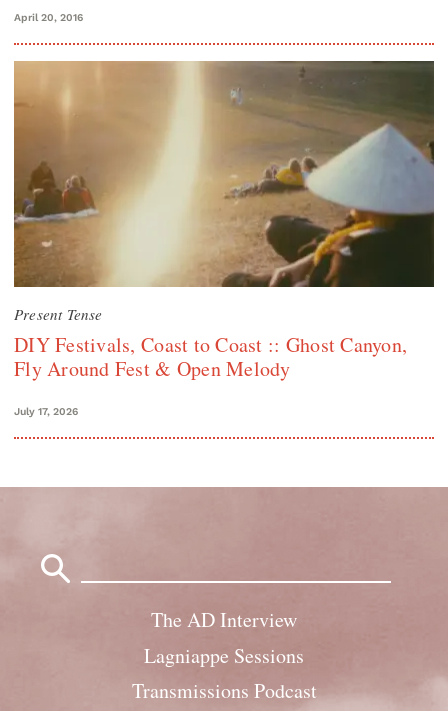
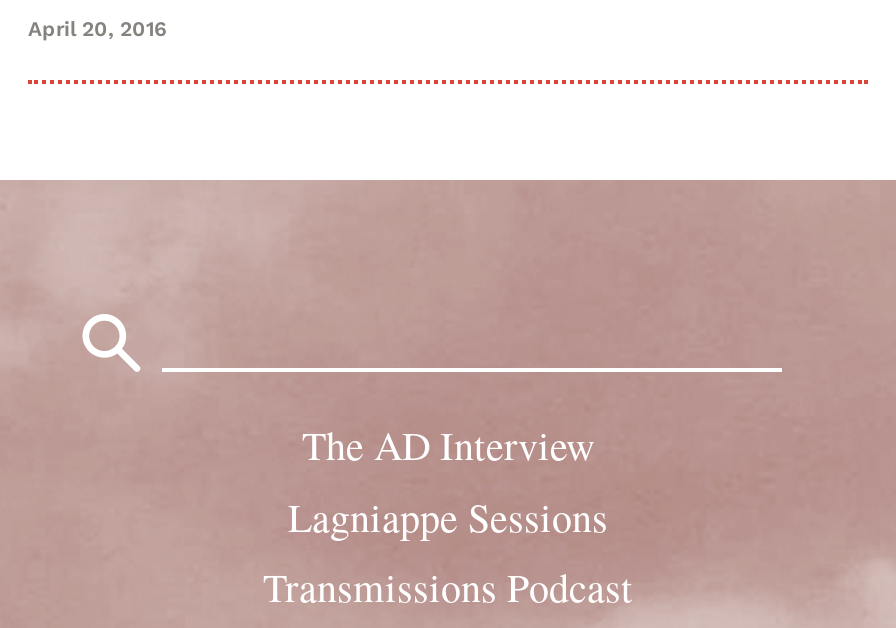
[13,60,435,418] [image] | Present Tense | DIY Festivals, Coast to Coast :: Ghost Canyon, | Fly Around Fest & Open Melody | July 17, 2026 -> none

